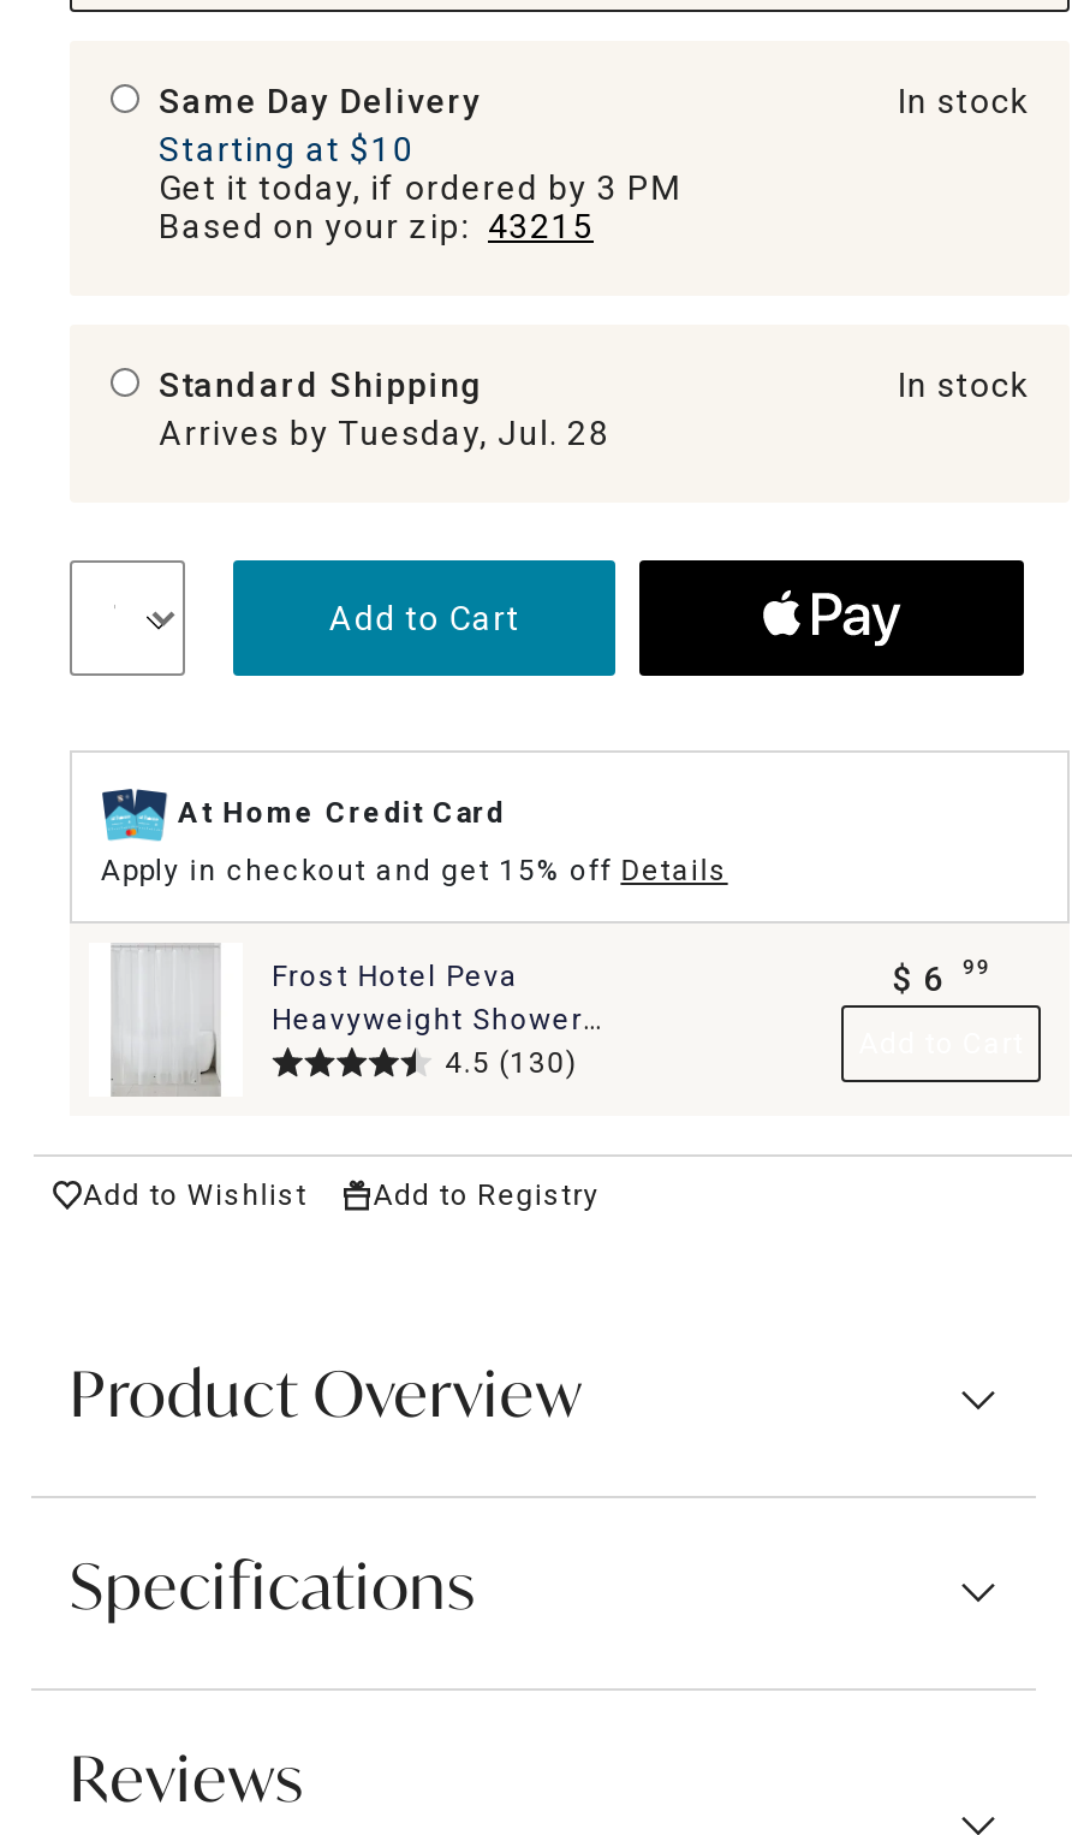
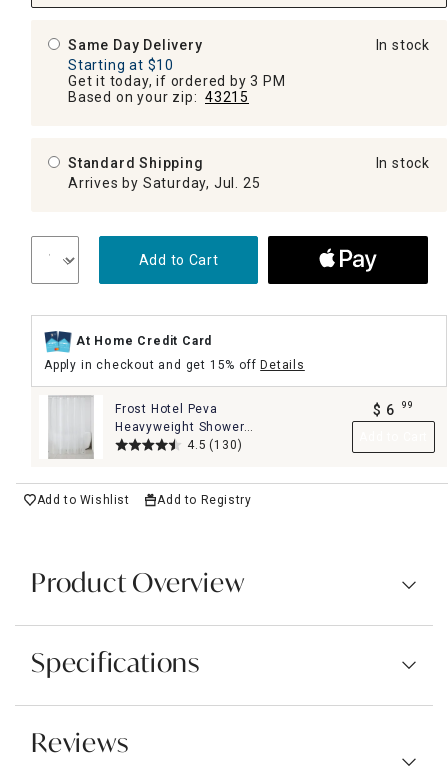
[159,413,610,452] Arrives by Tuesday, Jul. 28 -> [68,175,260,191] Arrives by Saturday, Jul. 25

